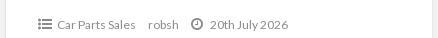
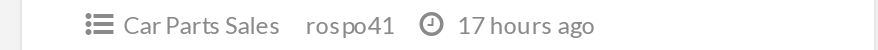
[148,17,288,32] robsh | 20th July 2026 -> [305,9,595,39] rospo41 | 17 hours ago

